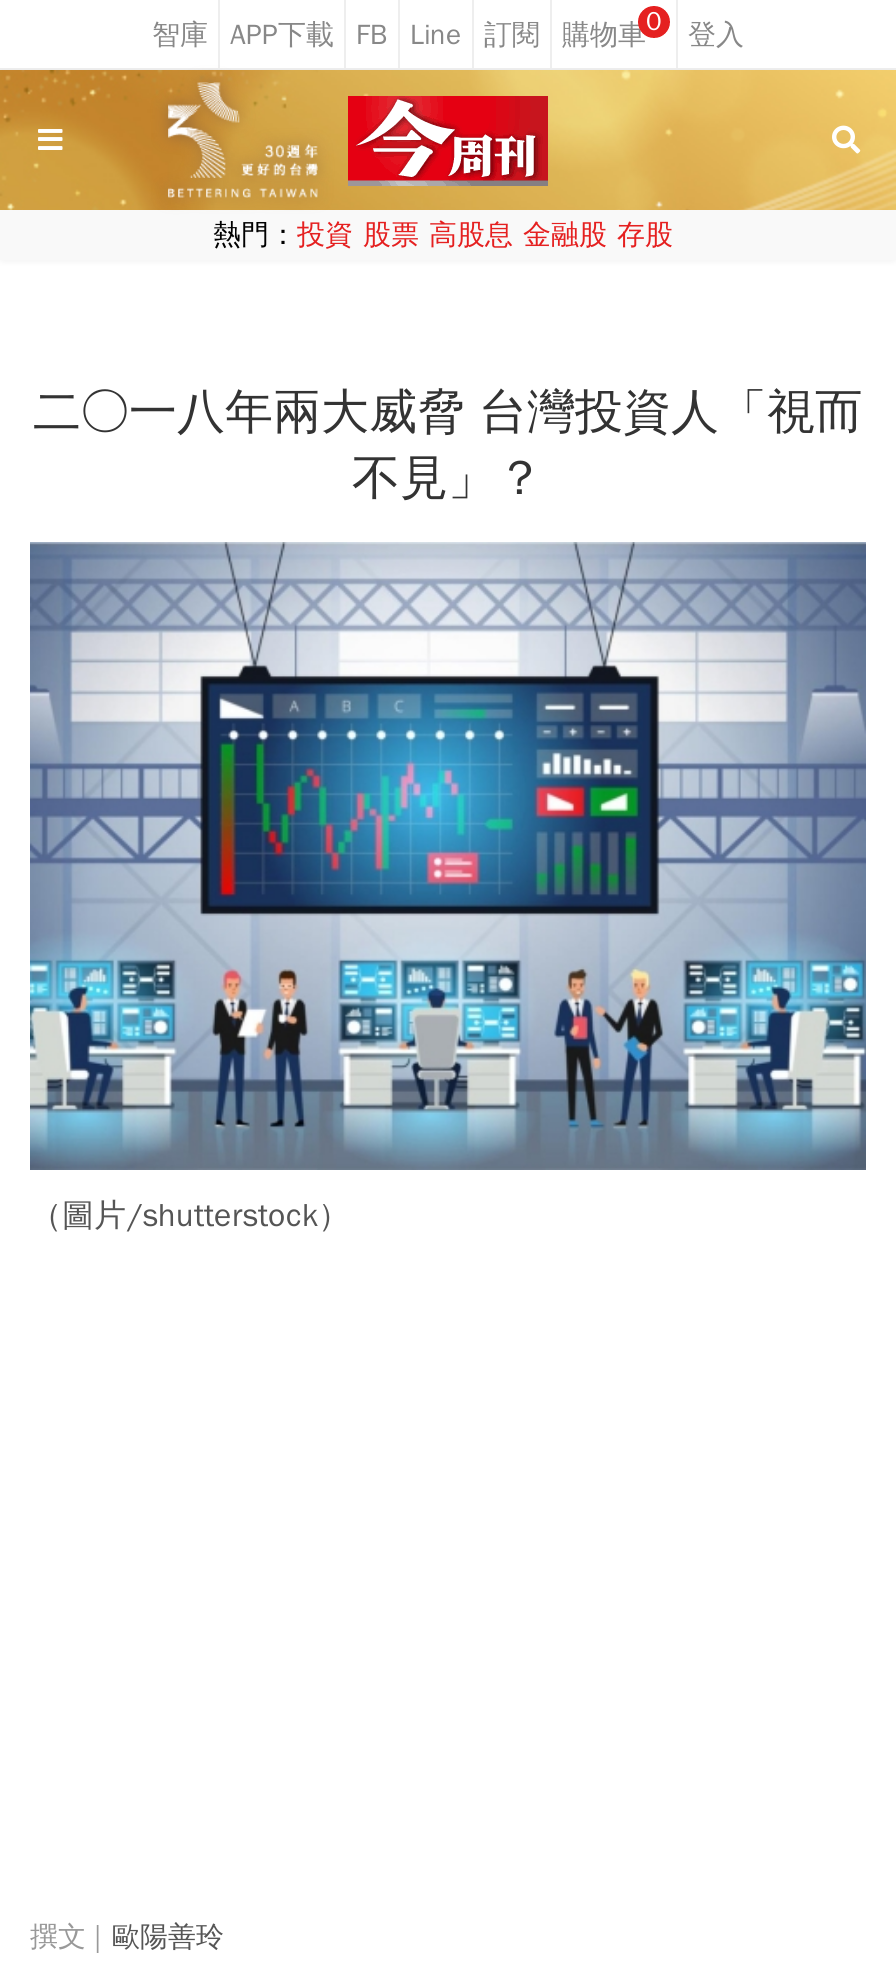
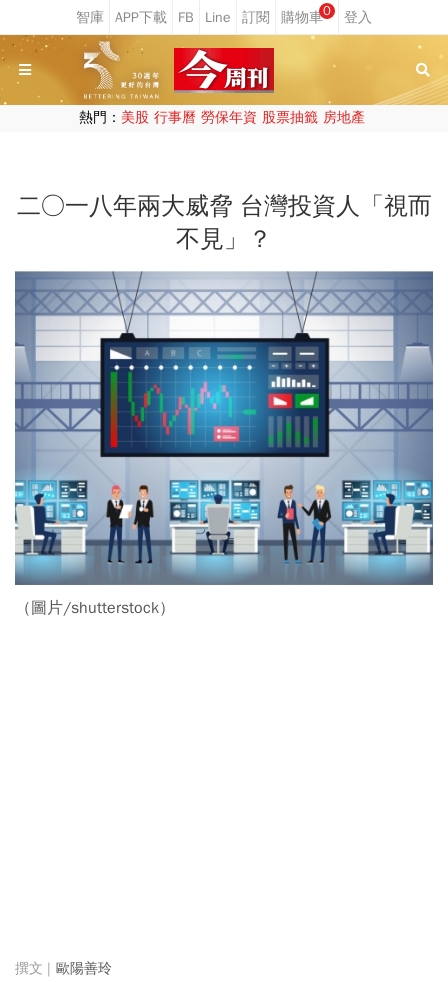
[213,218,673,252] 熱門：投資 股票 高股息 金融股 存股 -> [78,109,364,126] 熱門：美股 行事曆 勞保年資 股票抽籤 房地產

